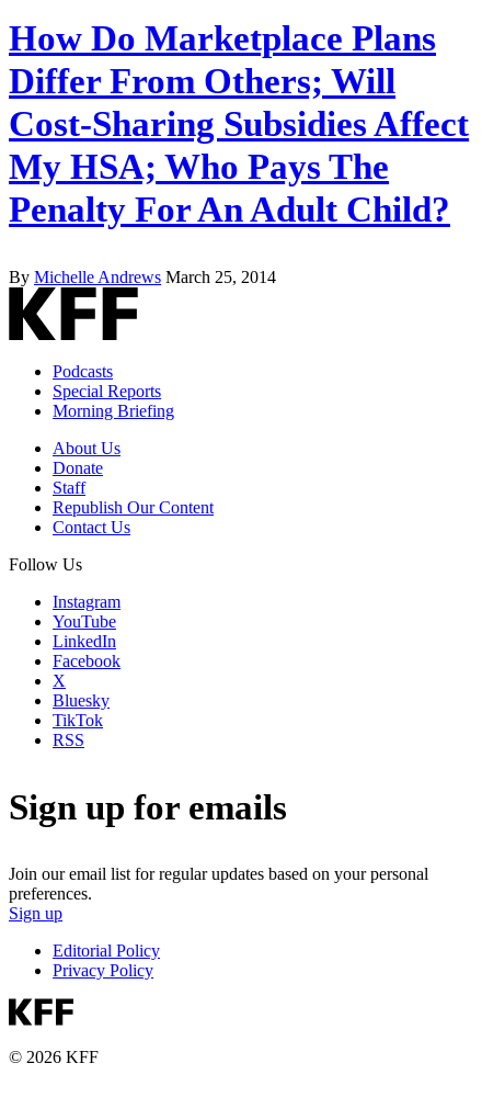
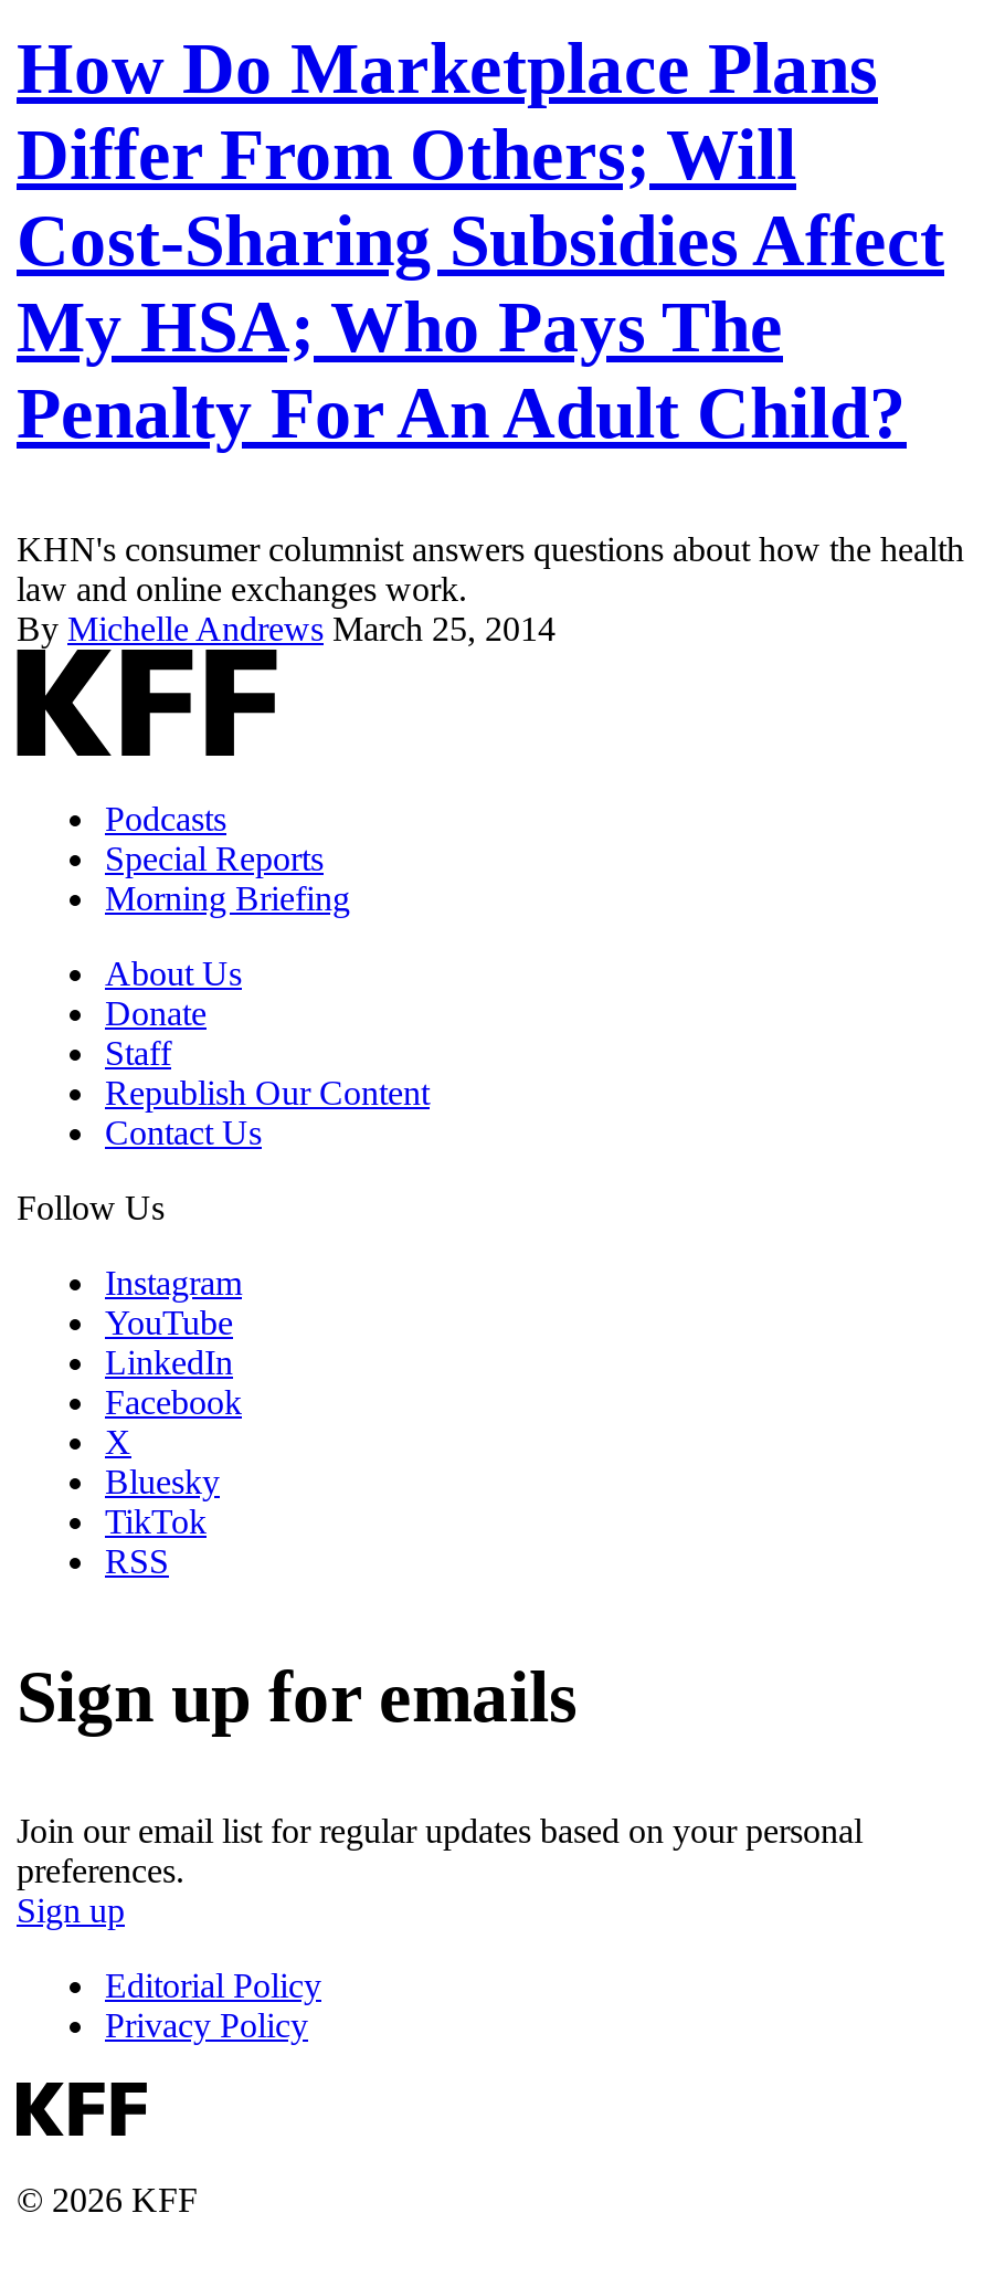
none -> [17,530,964,607] KHN's consumer columnist answers questions about how the health | law and online exchanges work.

